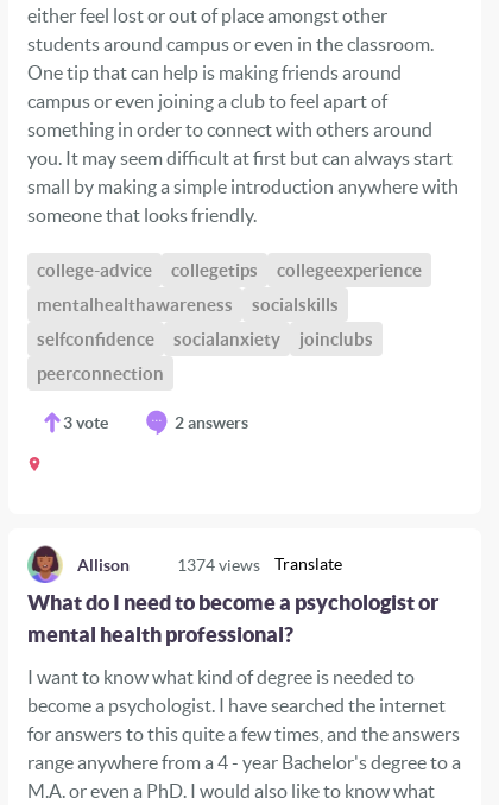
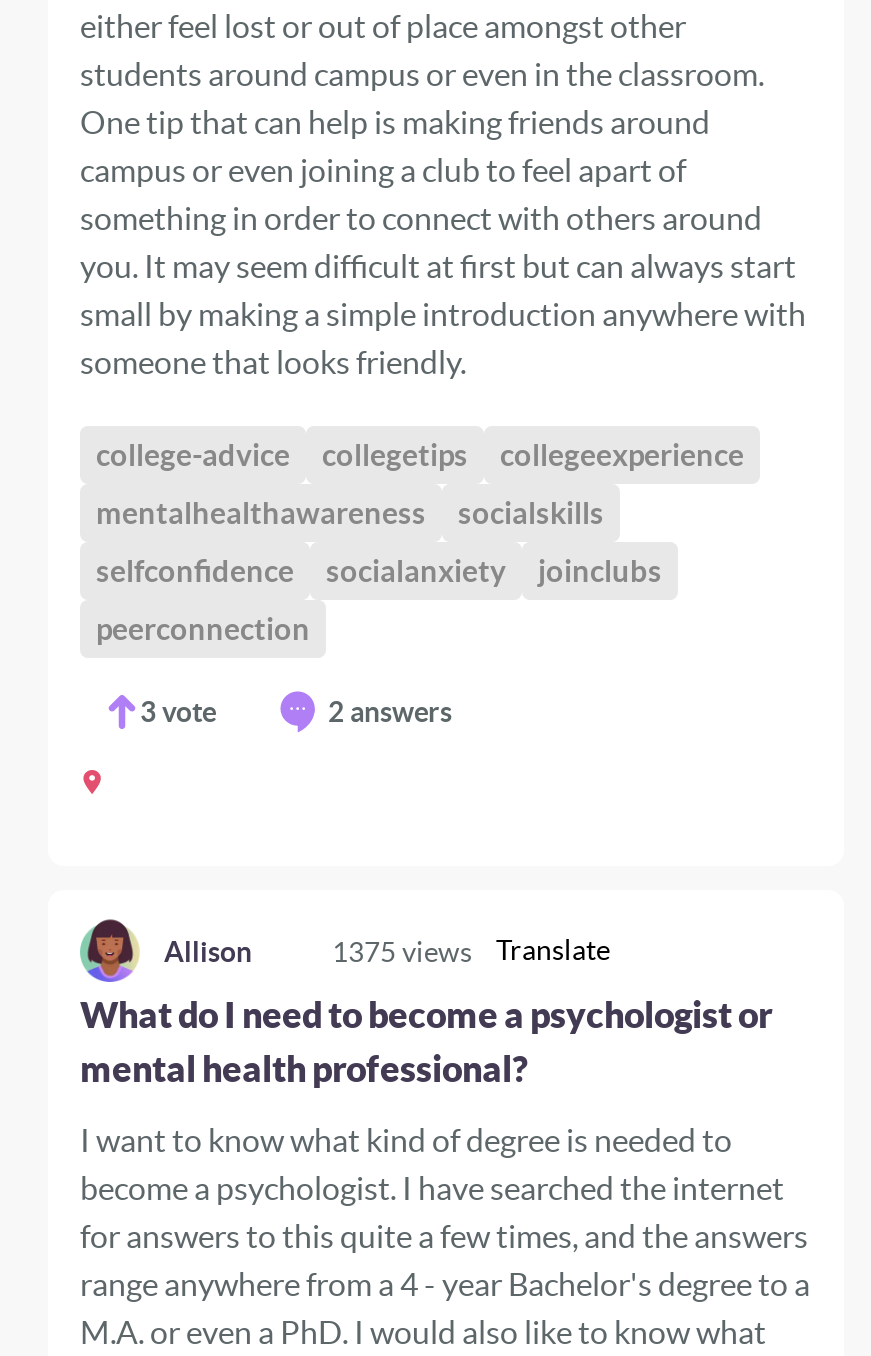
[177,555,342,574] 1374 views Translate -> [332,935,610,967] 1375 views Translate

